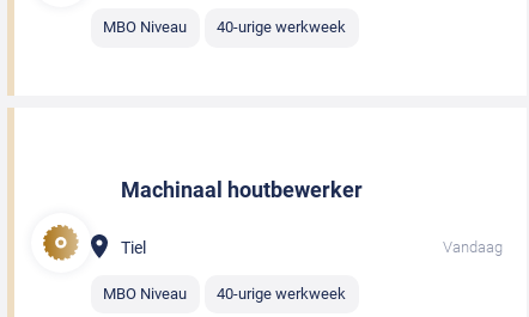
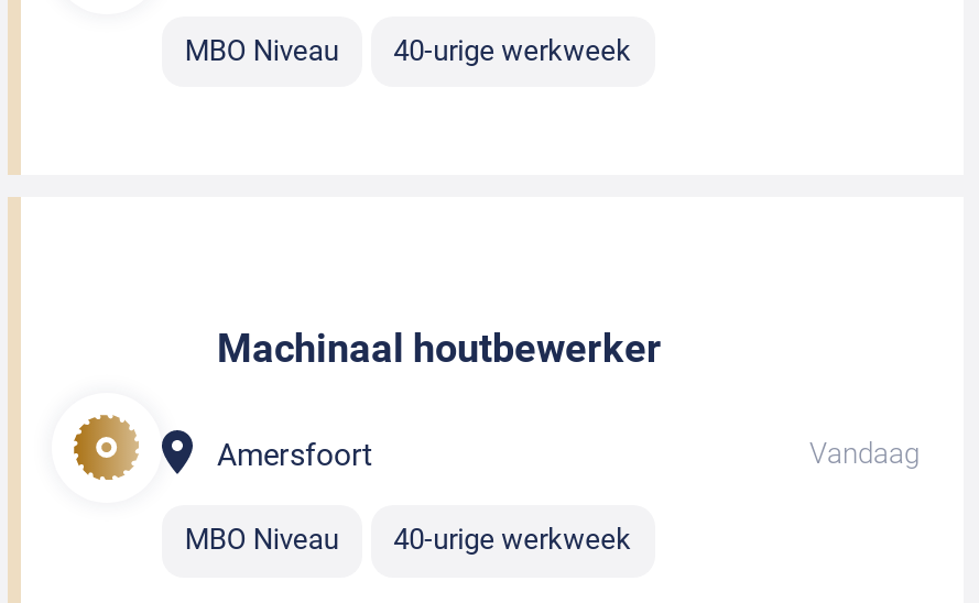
[121,238,146,257] Tiel -> [217,437,373,472] Amersfoort

